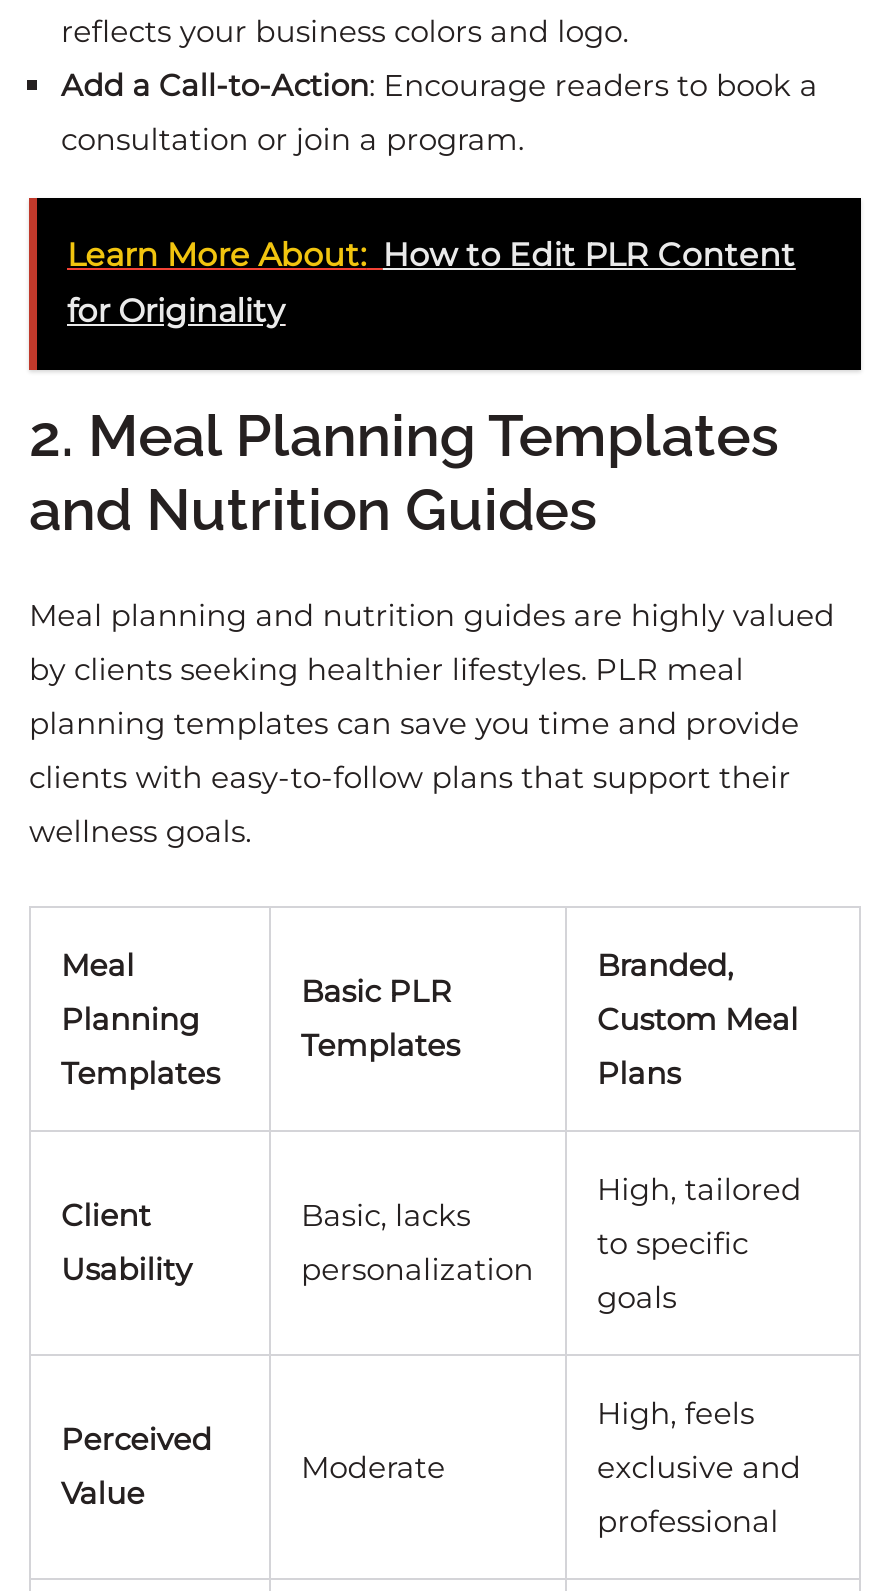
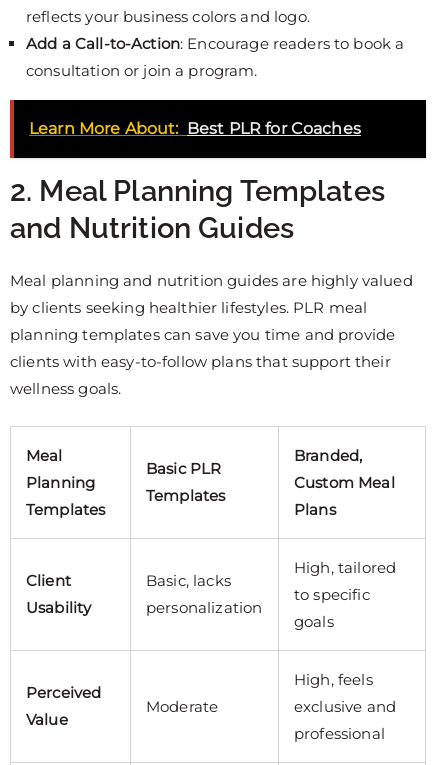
[67,235,796,329] Learn More About: How to Edit PLR Content | for Originality -> [29,118,361,137] Learn More About: Best PLR for Coaches

